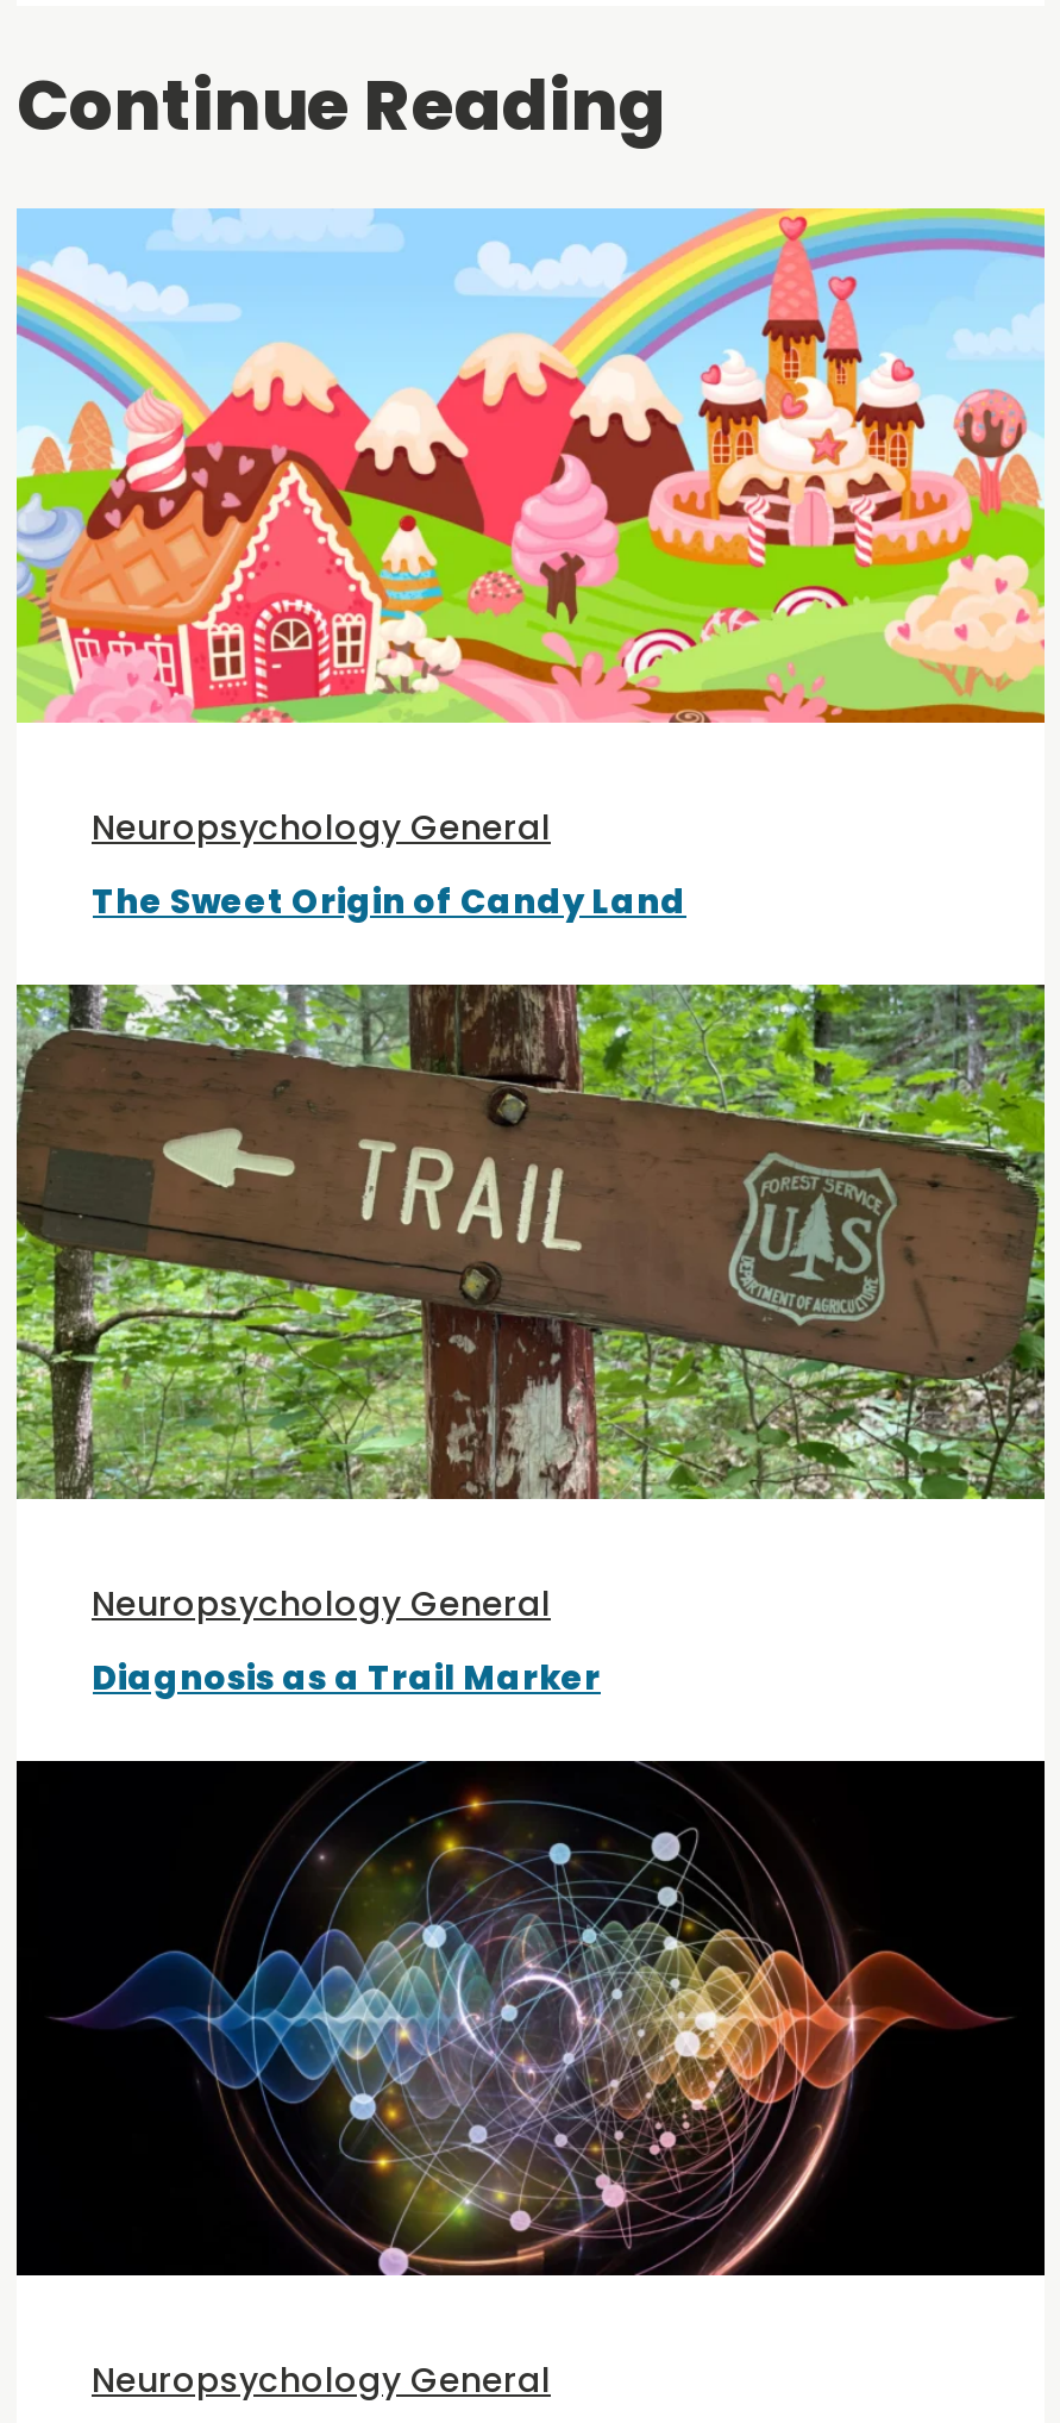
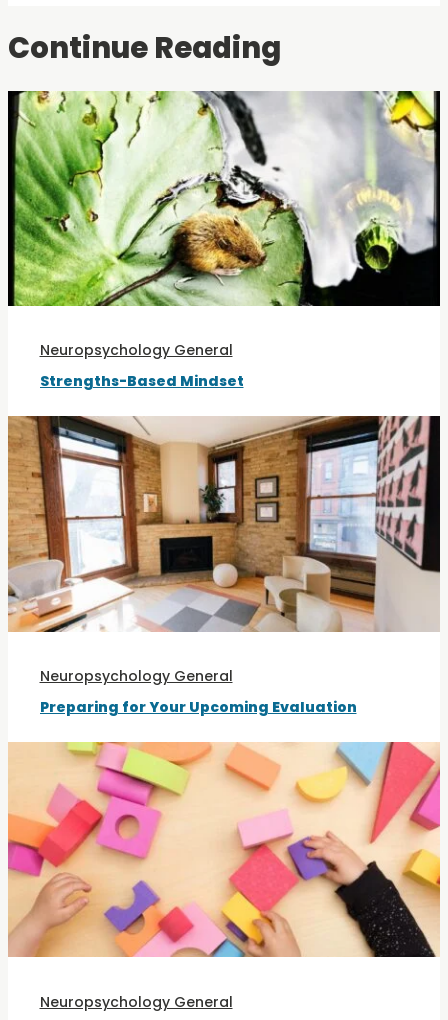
[14,206,1047,725] [image] -> [7,90,441,307] [image]
[92,877,686,924] The Sweet Origin of Candy Land -> [39,371,243,391] Strengths-Based Mindset
[14,982,1047,1501] [image] -> [7,415,441,633] [image]
[92,1653,601,1701] Diagnosis as a Trail Marker -> [39,697,356,717] Preparing for Your Upcoming Evaluation
[14,1759,1047,2280] [image] -> [7,741,441,958] [image]

